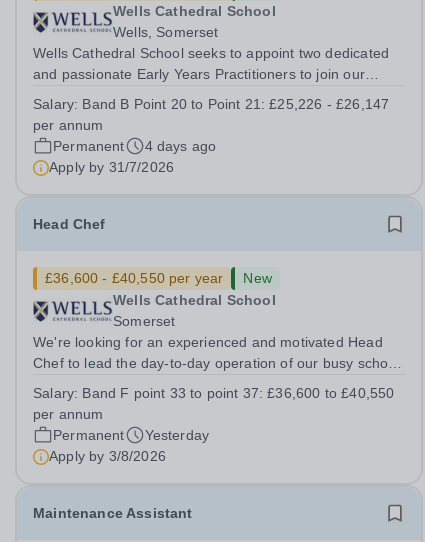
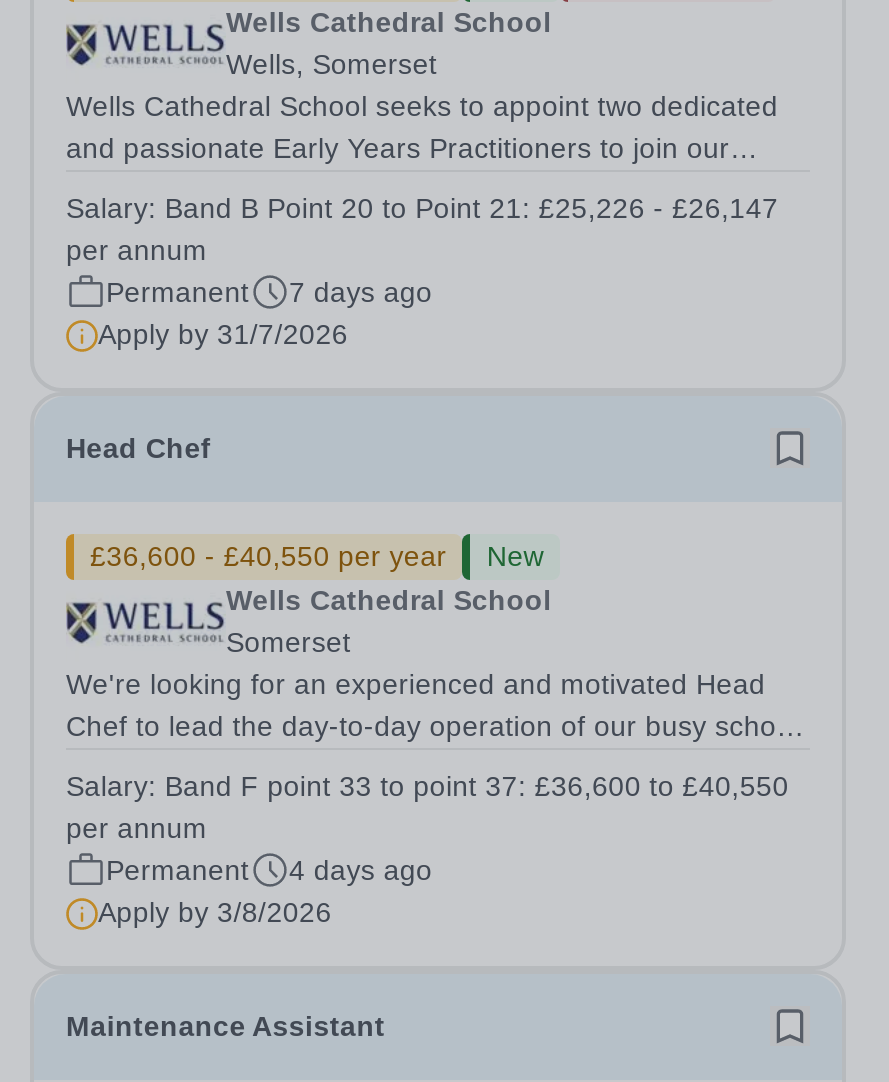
[53,138,216,154] Permanent 4 days ago -> [106,276,432,308] Permanent 7 days ago
[144,427,209,443] Yesterday -> [289,854,432,886] 4 days ago

